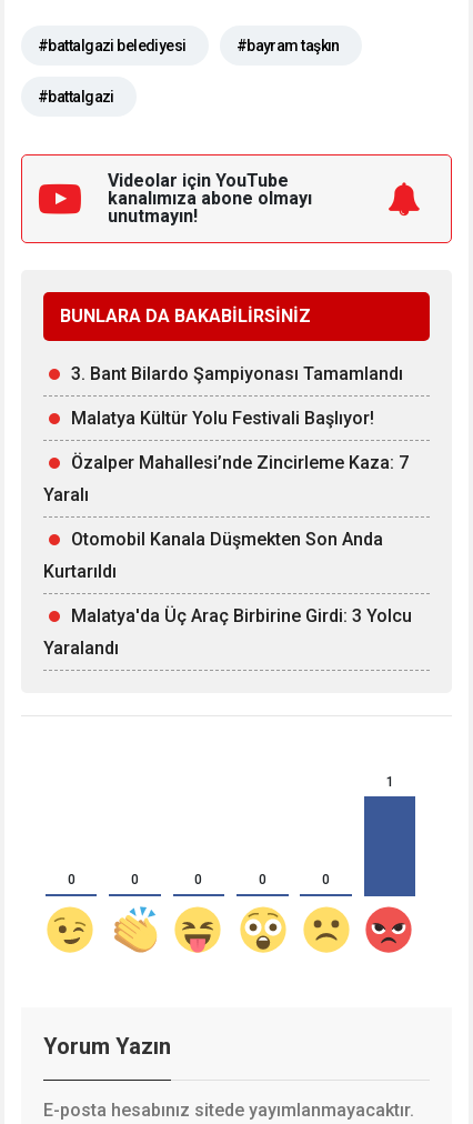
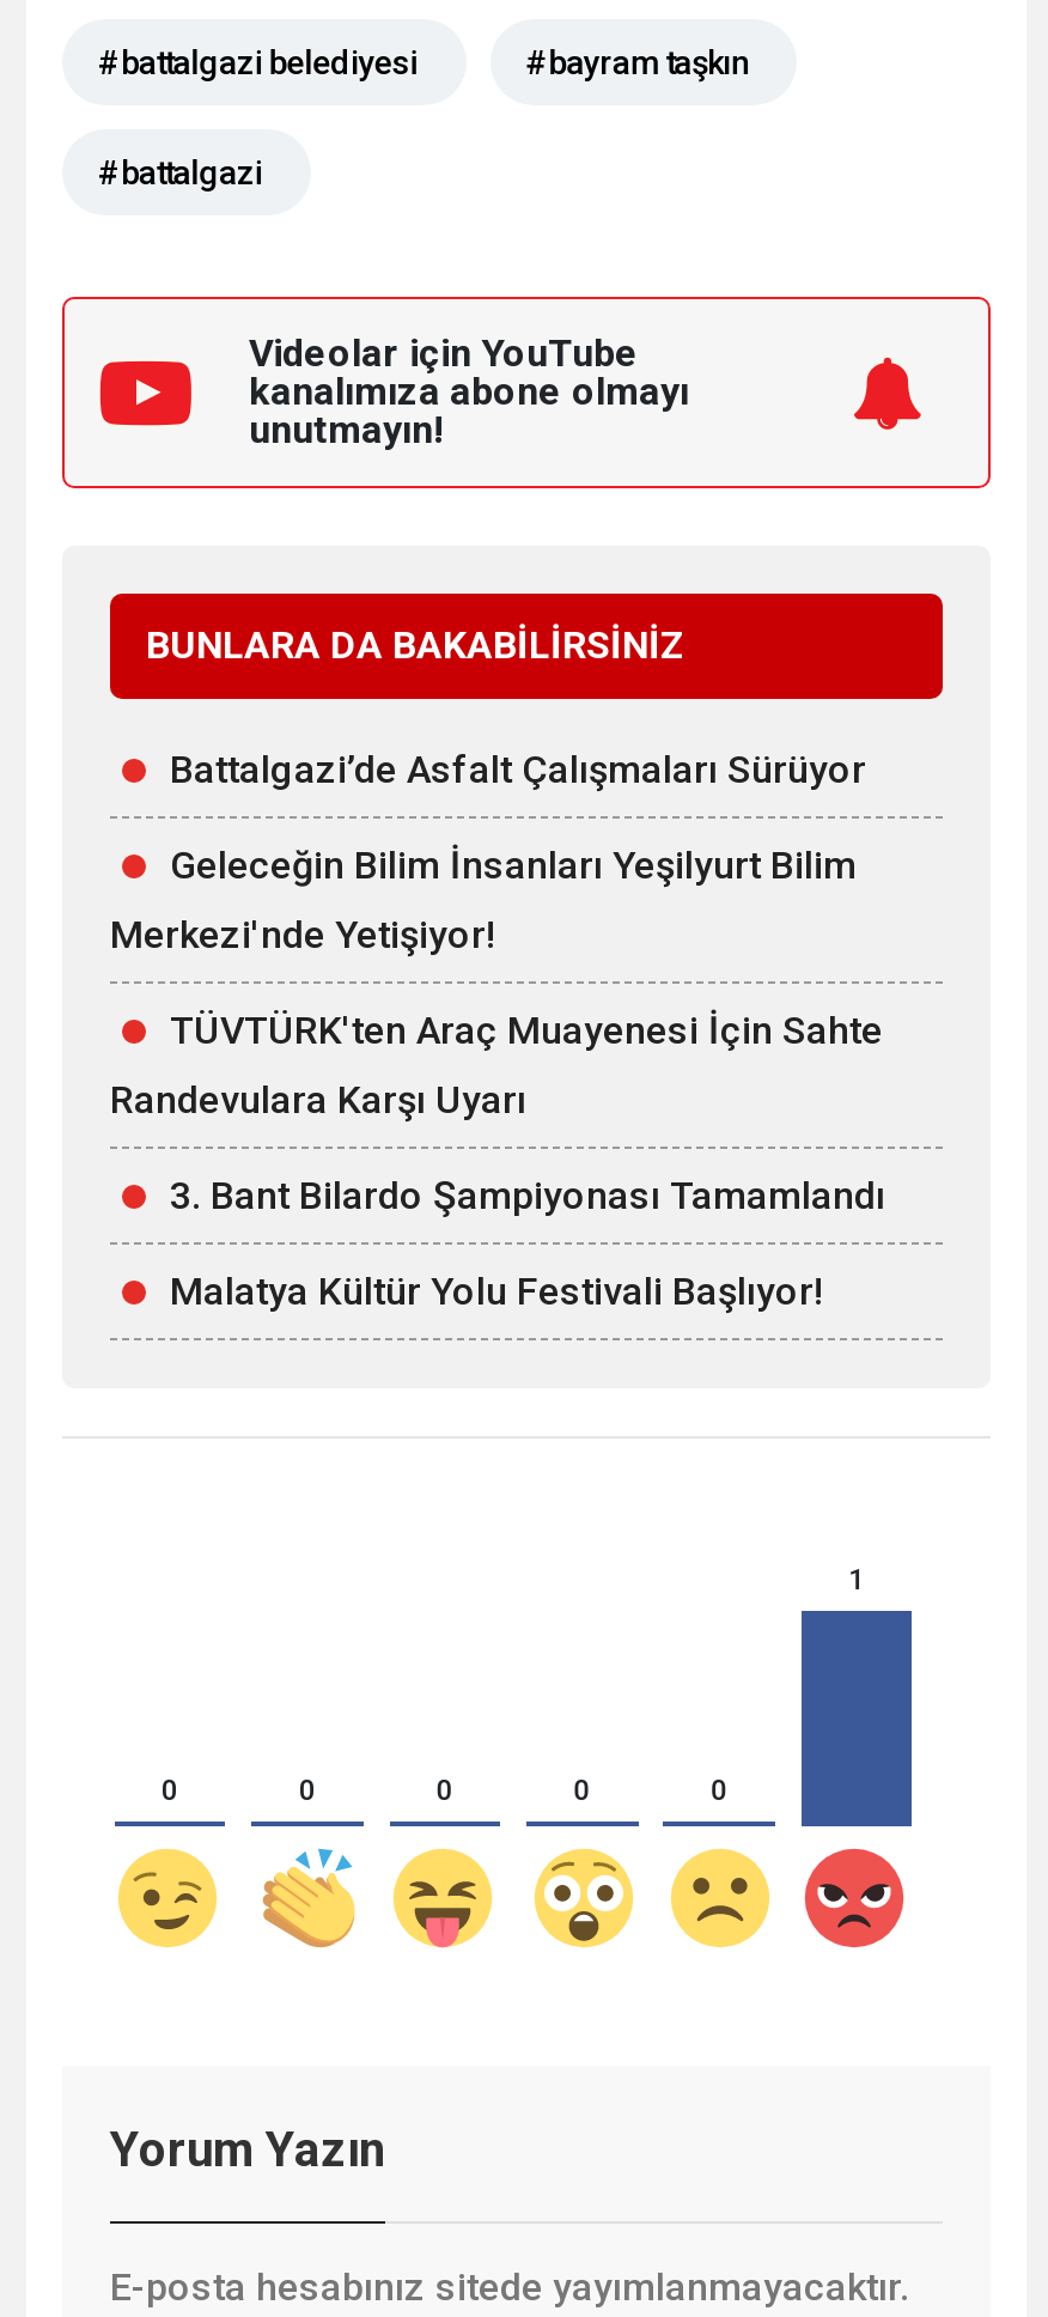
none -> [110,748,883,1124] Battalgazi’de Asfalt Çalışmaları Sürüyor | Geleceğin Bilim İnsanları Yeşilyurt Bilim | Merkezi'nde Yetişiyor! | TÜVTÜRK'ten Araç Muayenesi İçin Sahte | Randevulara Karşı Uyarı
moved [71,364,403,429] -> [170,1174,885,1315]: 3. Bant Bilardo Şampiyonası Tamamlandı | Malatya Kültür Yolu Festivali Başlıyor!
[43,453,412,659] Özalper Mahallesi’nde Zincirleme Kaza: 7 | Yaralı | Otomobil Kanala Düşmekten Son Anda | Kurtarıldı | Malatya'da Üç Araç Birbirine Girdi: 3 Yolcu | Yaralandı -> none

